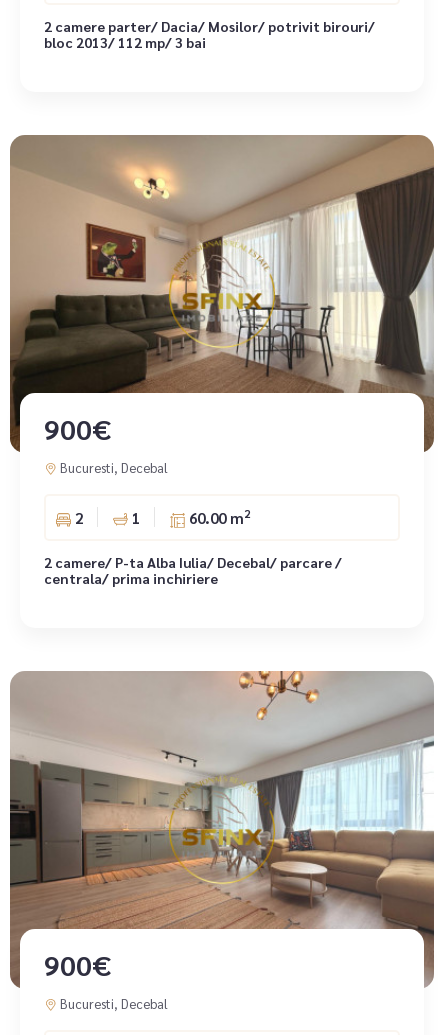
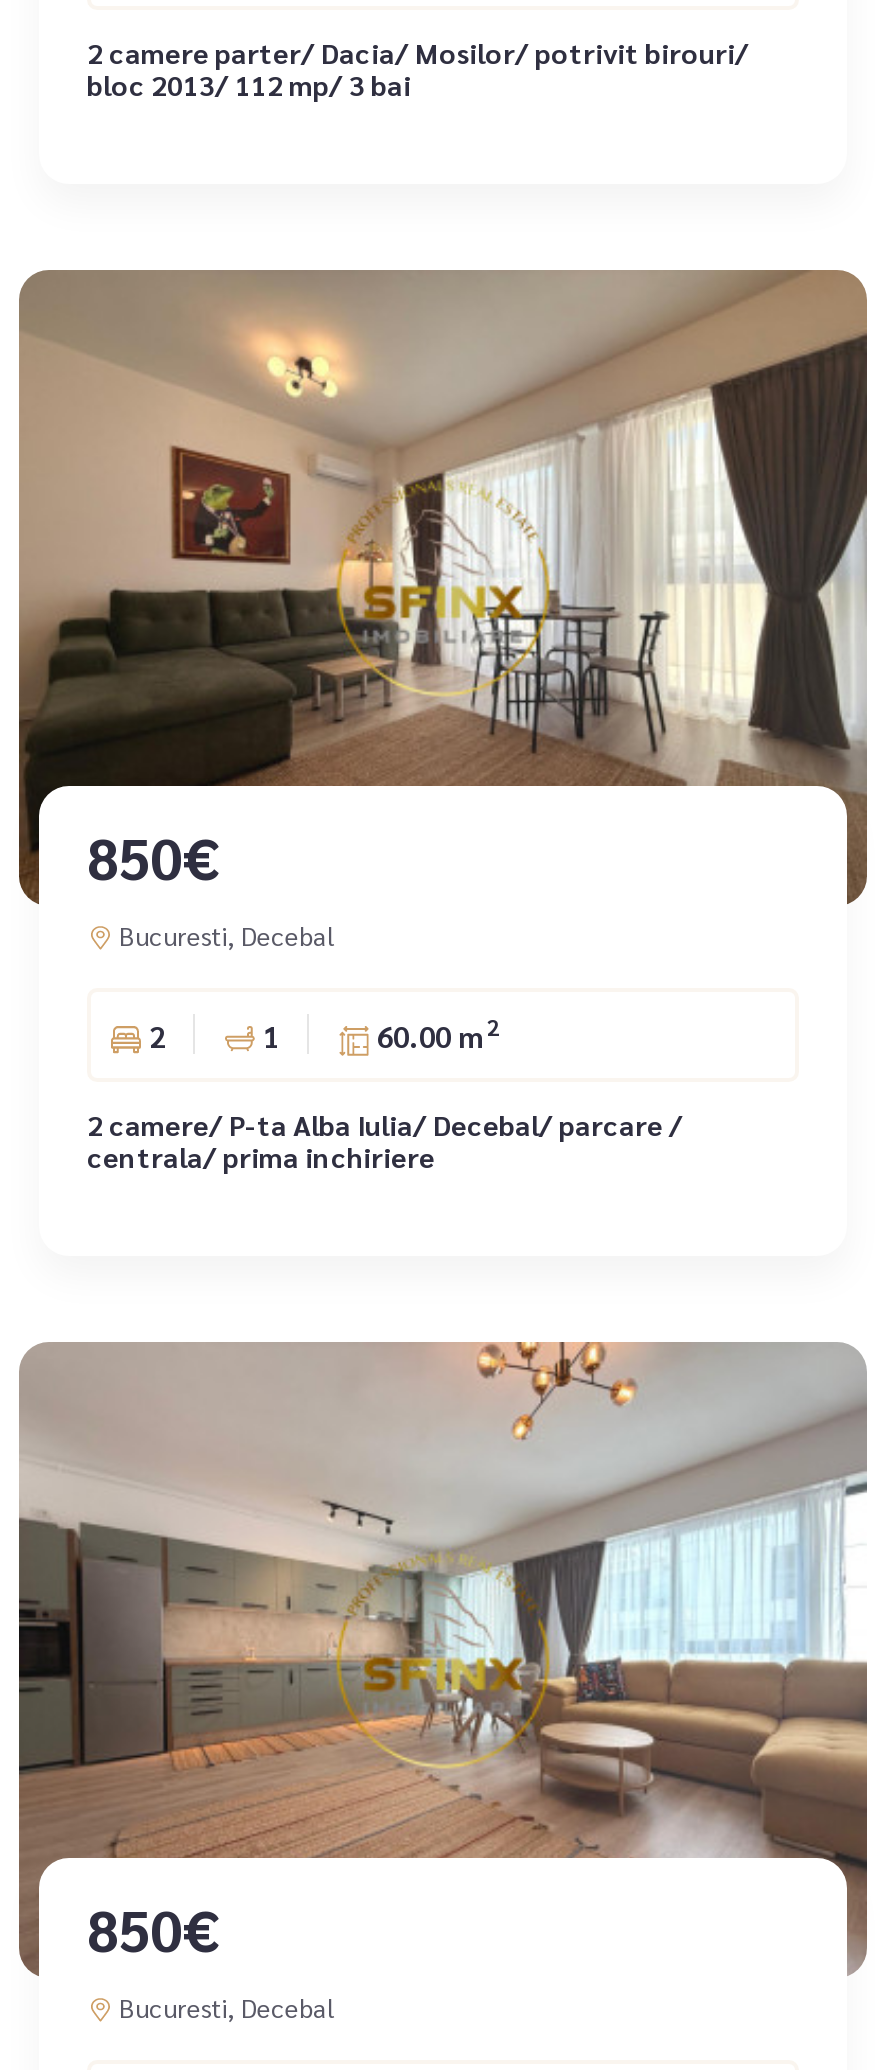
[44,410,112,446] 900€ -> [87,820,223,892] 850€
[44,946,112,982] 900€ -> [87,1892,223,1964] 850€

